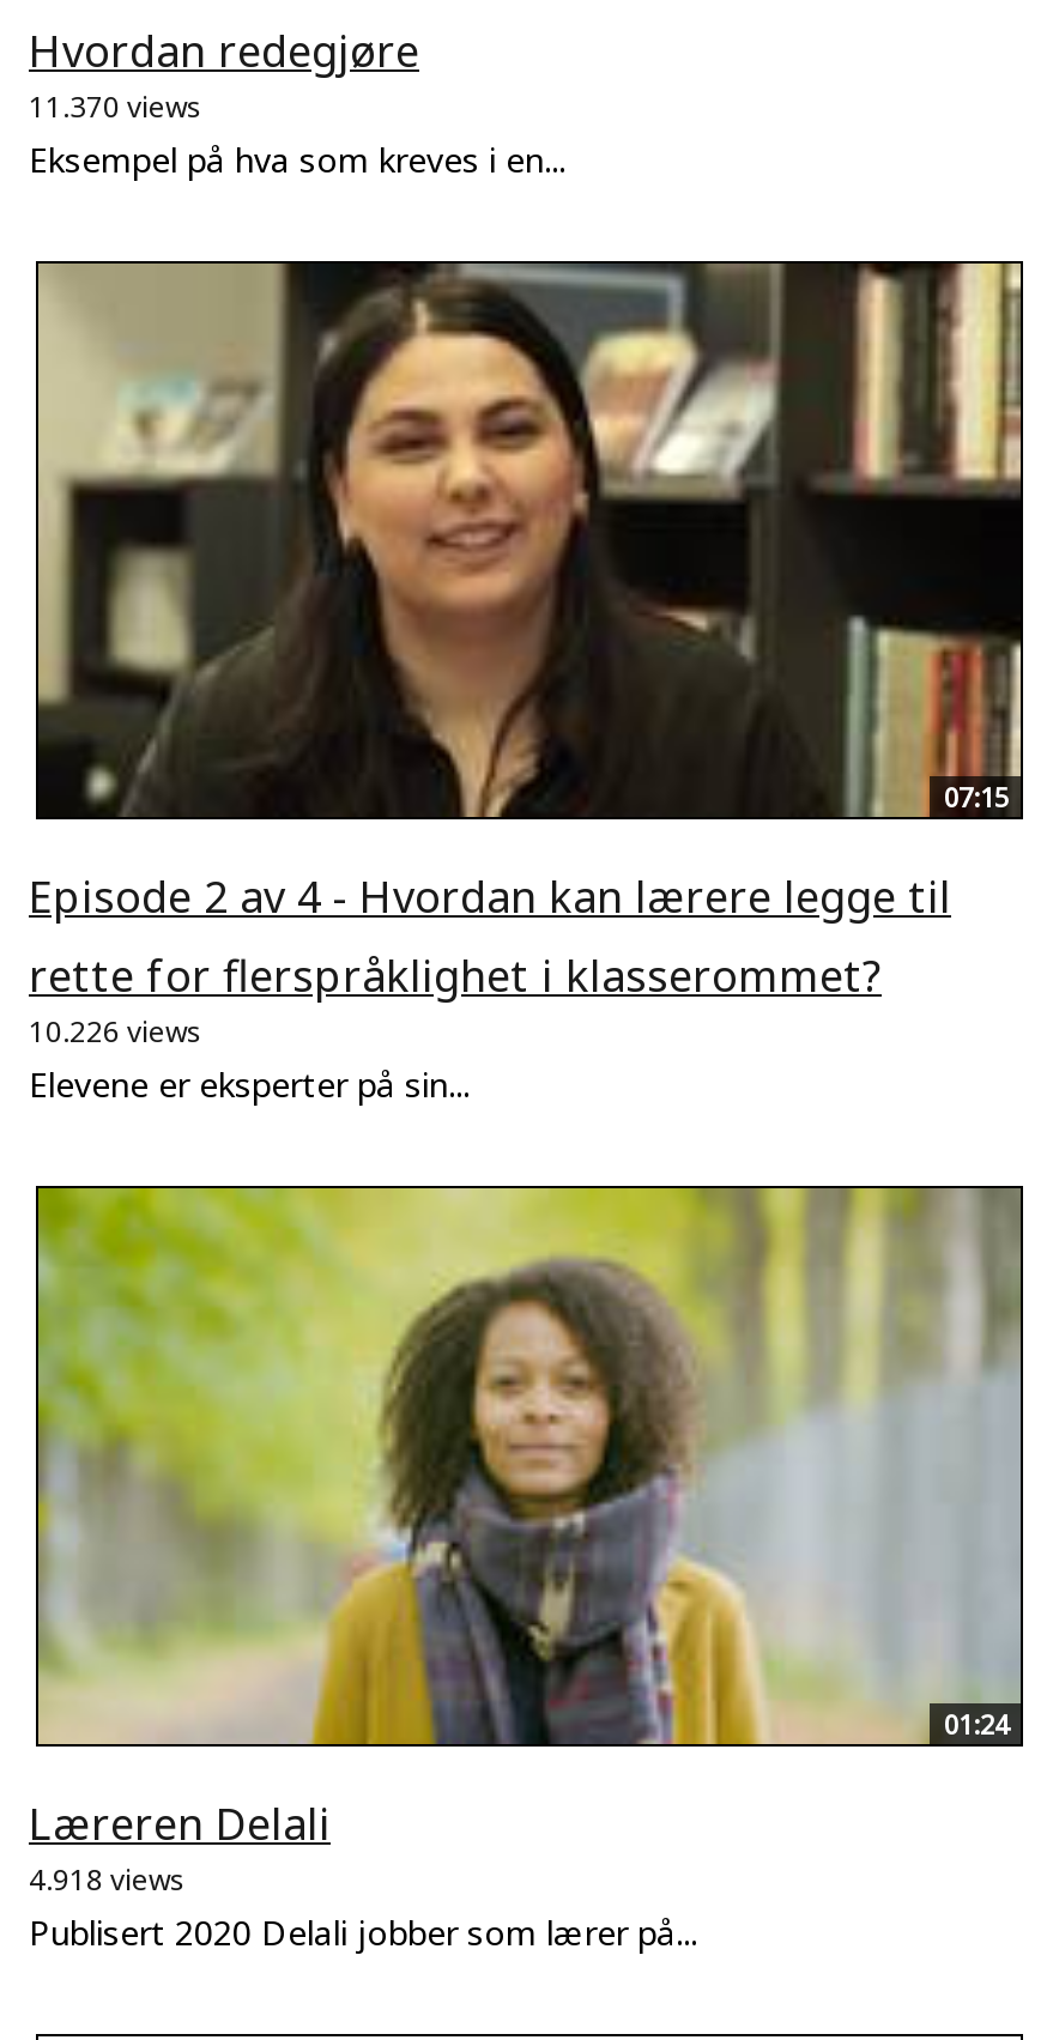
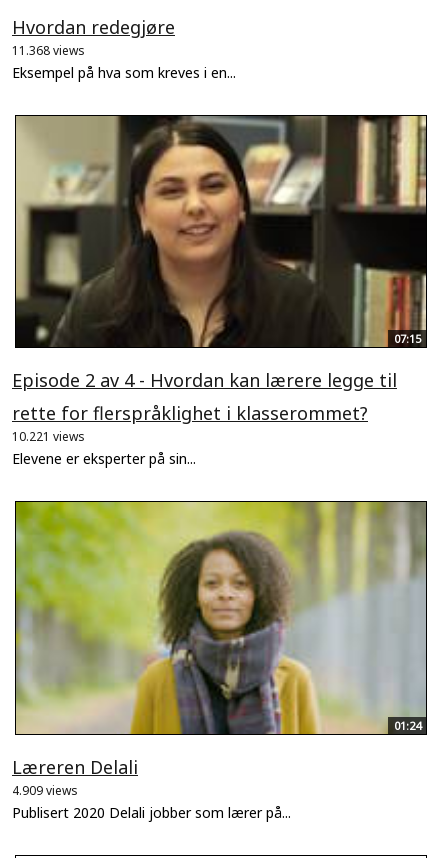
[29,86,204,126] 11.370 views -> [12,42,85,59] 11.368 views
[29,1012,204,1053] 10.226 views -> [12,428,85,445] 10.221 views
[29,1859,187,1900] 4.918 views -> [12,782,78,799] 4.909 views

